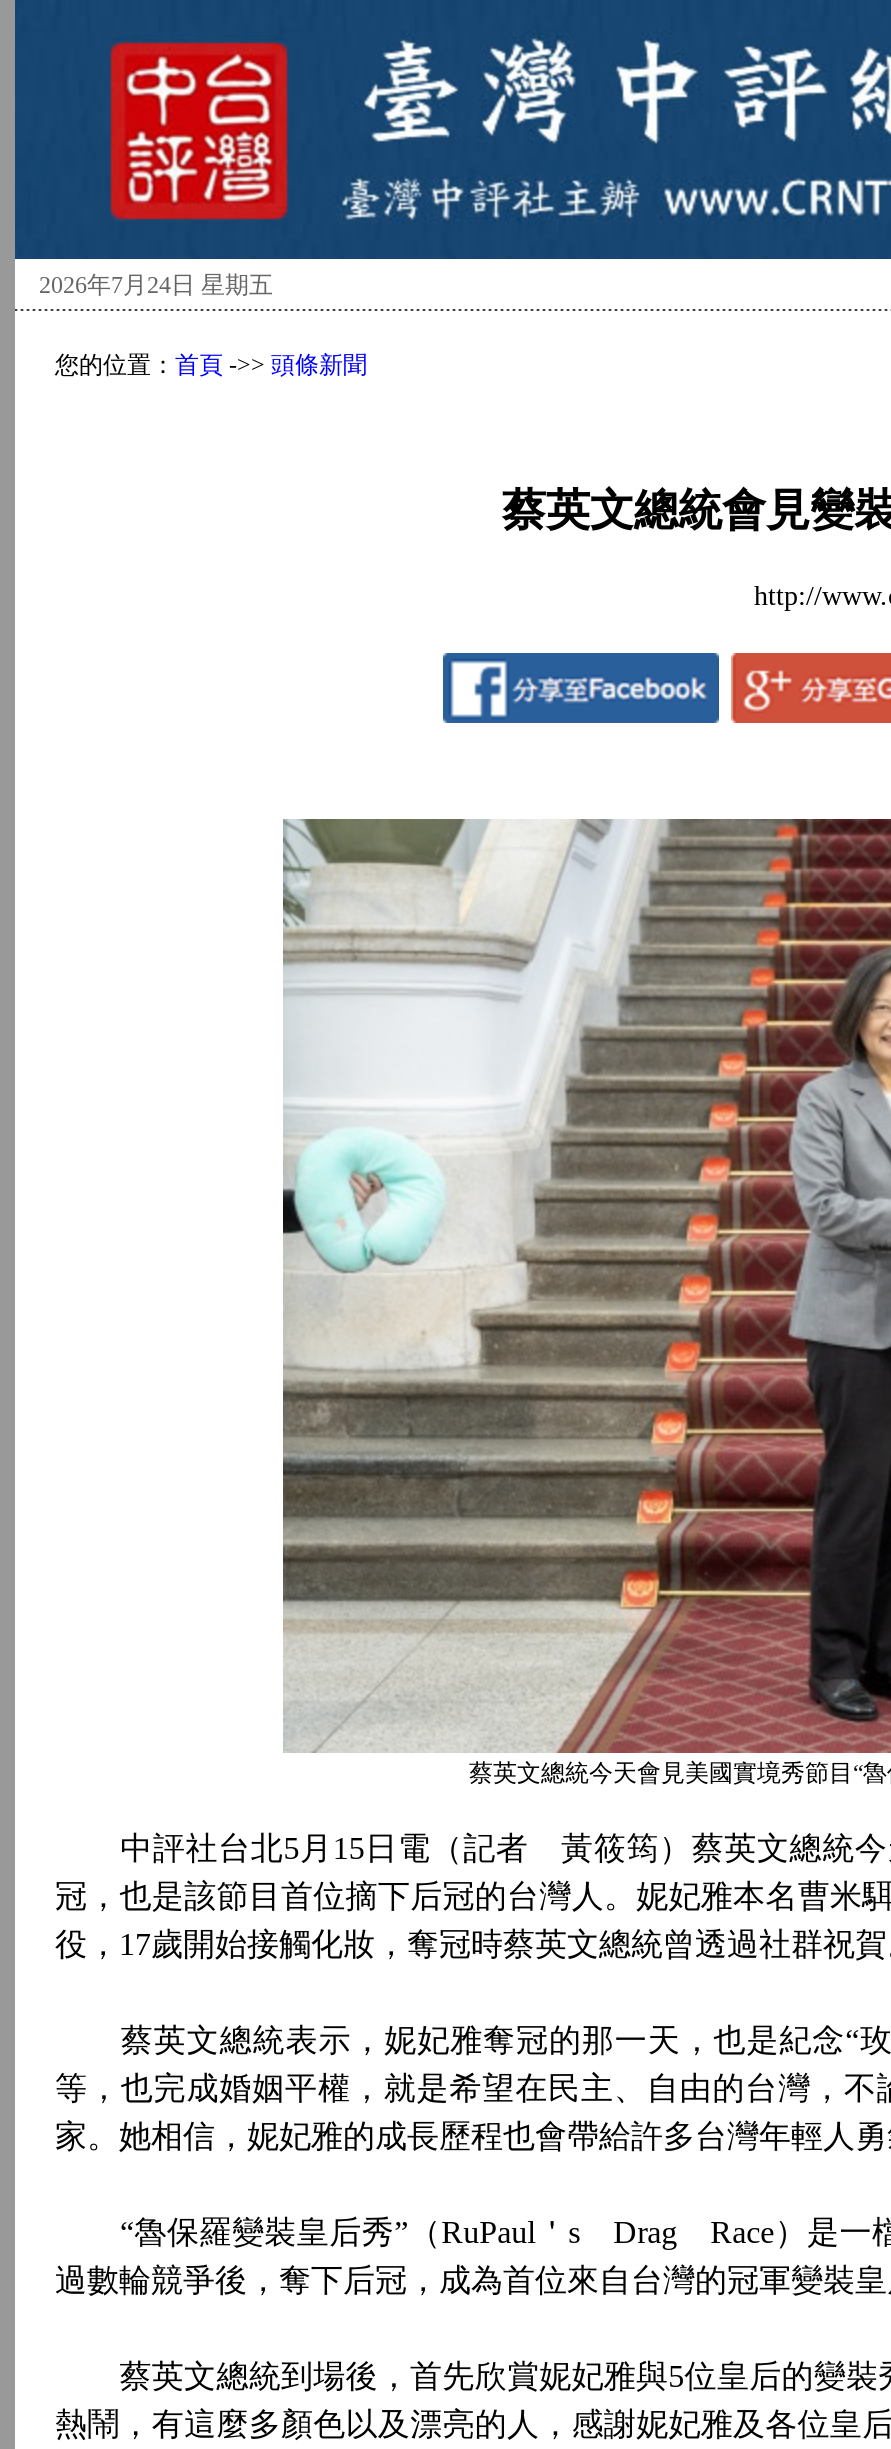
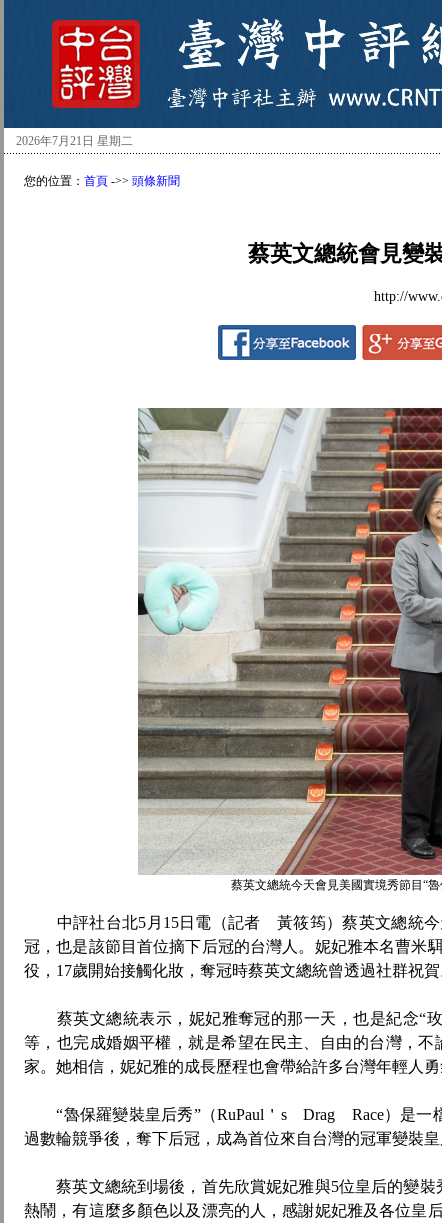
[39,271,273,299] 2026年7月24日 星期五 -> [16,134,133,148] 2026年7月21日 星期二

